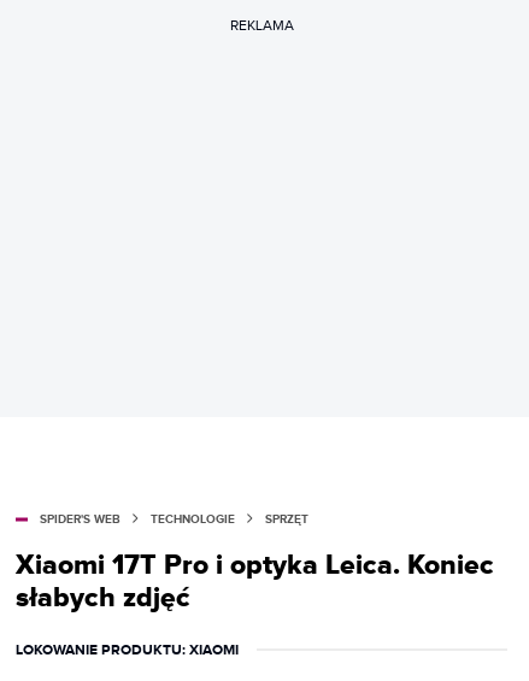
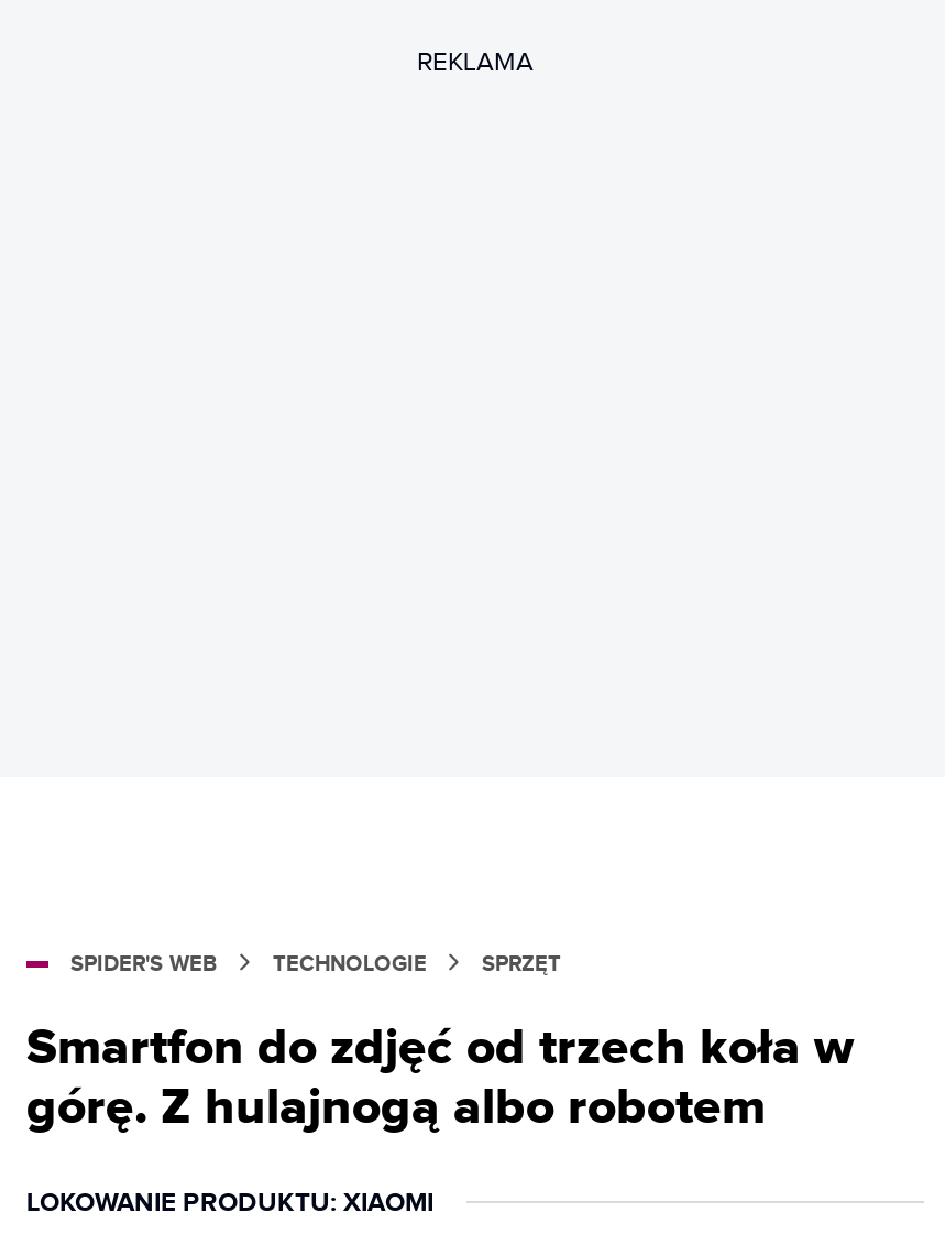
[16,548,494,615] Xiaomi 17T Pro i optyka Leica. Koniec | słabych zdjęć -> [26,1017,854,1138] Smartfon do zdjęć od trzech koła w | górę. Z hulajnogą albo robotem

